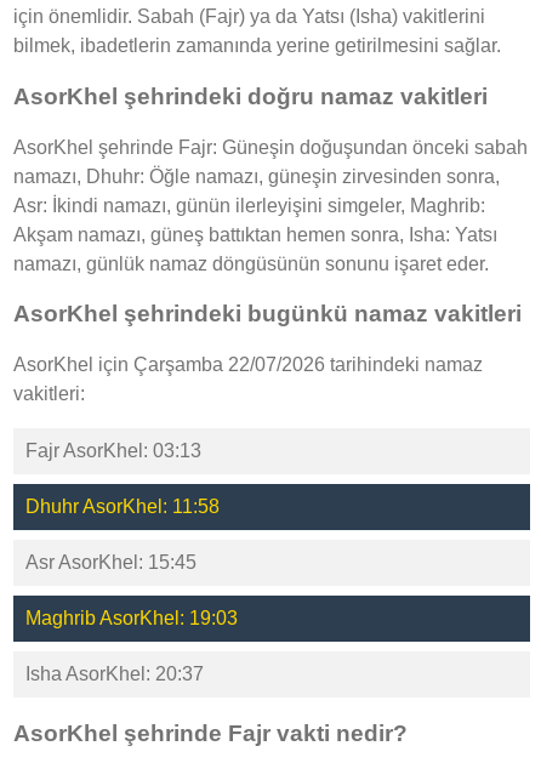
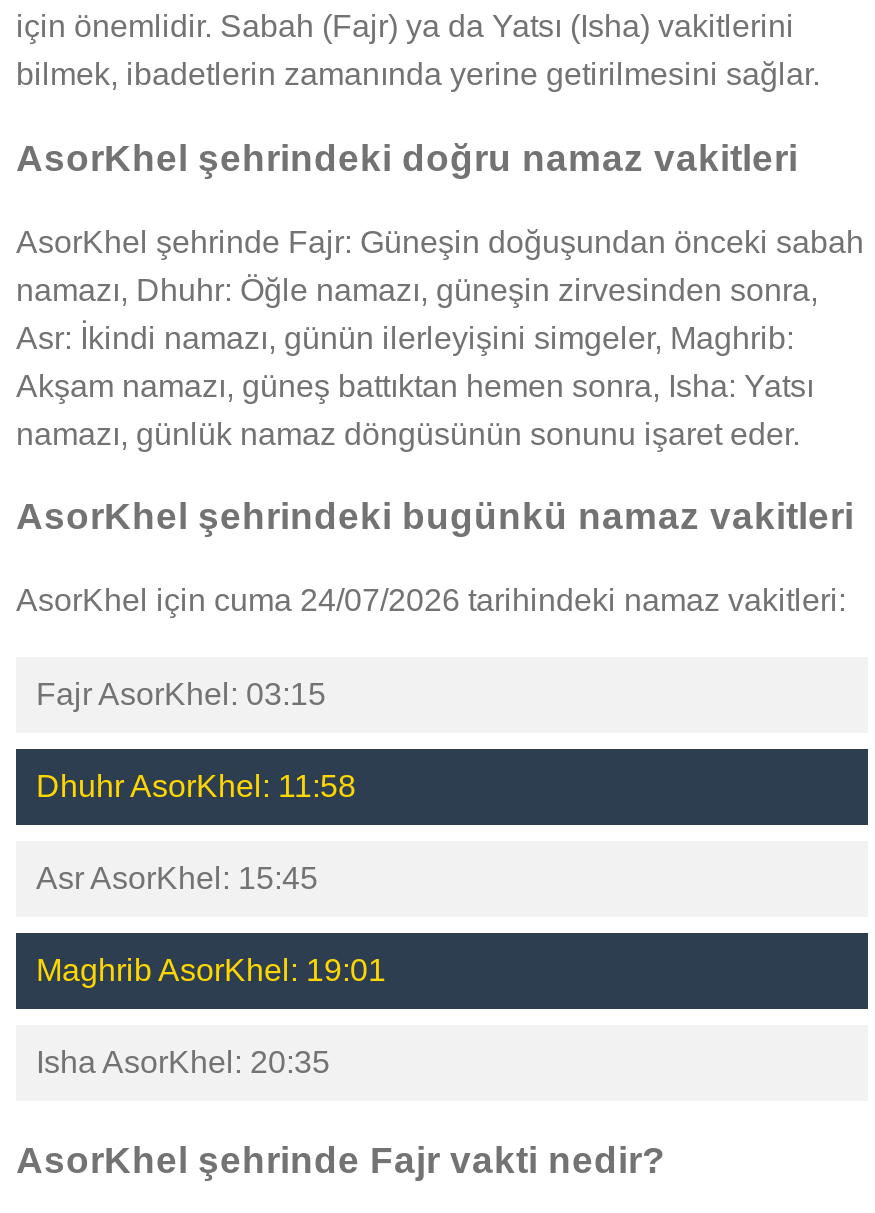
[13,354,483,404] AsorKhel için Çarşamba 22/07/2026 tarihindeki namaz | vakitleri: -> [16,583,846,617] AsorKhel için cuma 24/07/2026 tarihindeki namaz vakitleri:
[25,440,201,461] Fajr AsorKhel: 03:13 -> [36,677,326,711] Fajr AsorKhel: 03:15
[25,608,238,628] Maghrib AsorKhel: 19:03 -> [36,953,386,987] Maghrib AsorKhel: 19:01
[25,664,204,684] Isha AsorKhel: 20:37 -> [36,1045,330,1079] Isha AsorKhel: 20:35

